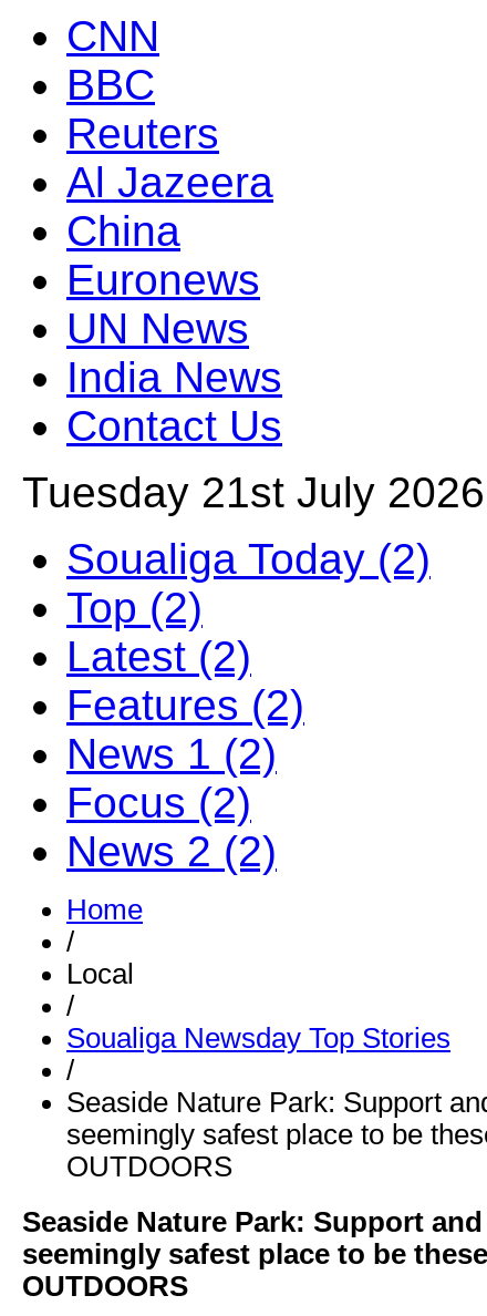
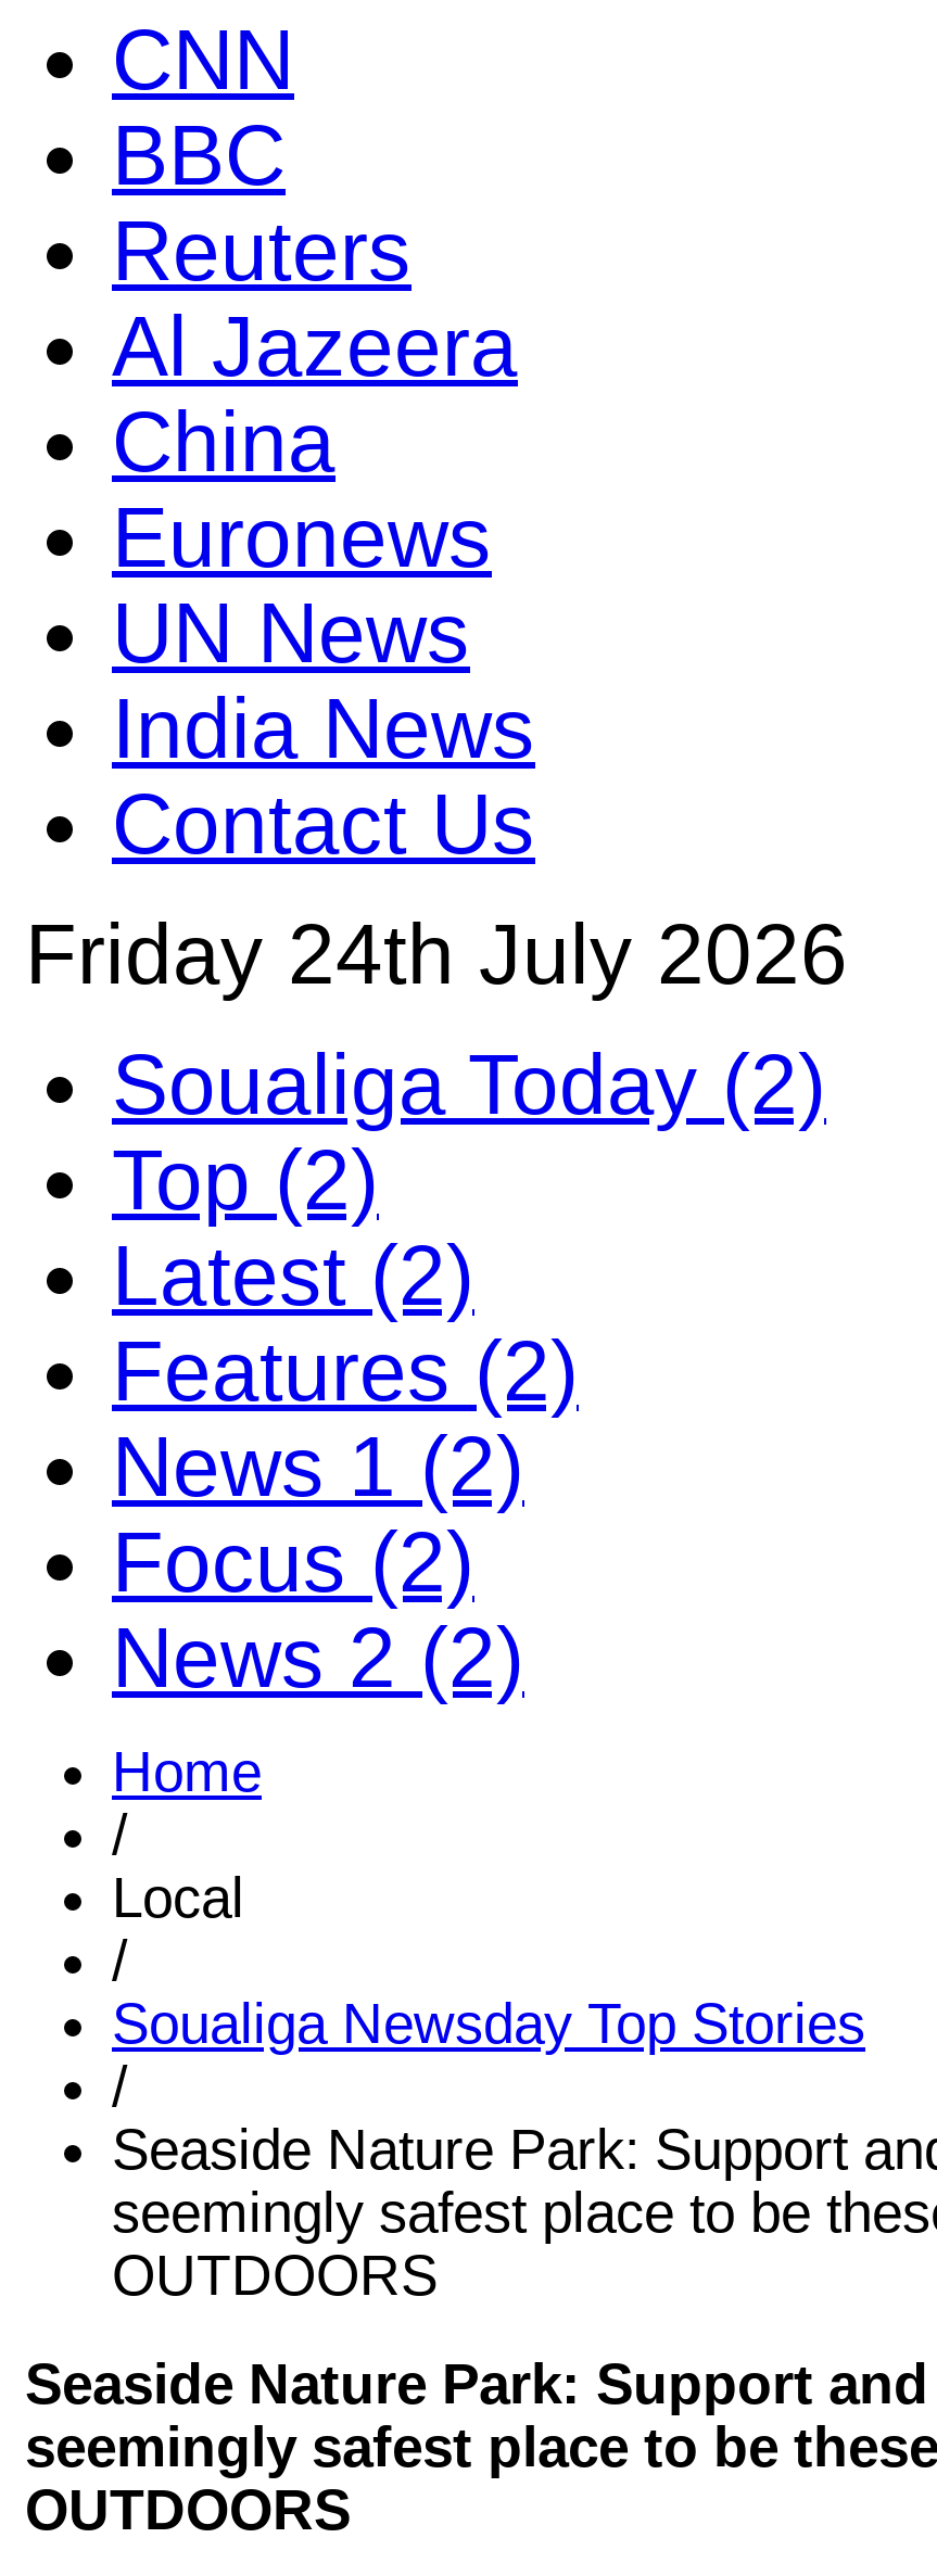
[22,469,485,516] Tuesday 21st July 2026 -> [25,908,848,1001] Friday 24th July 2026

